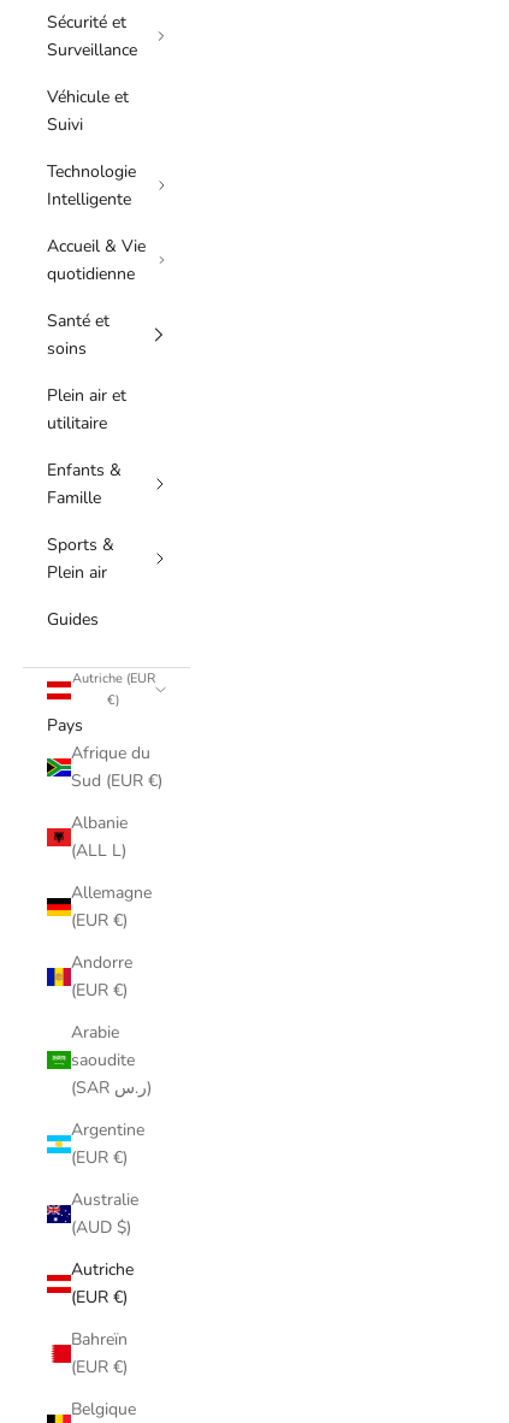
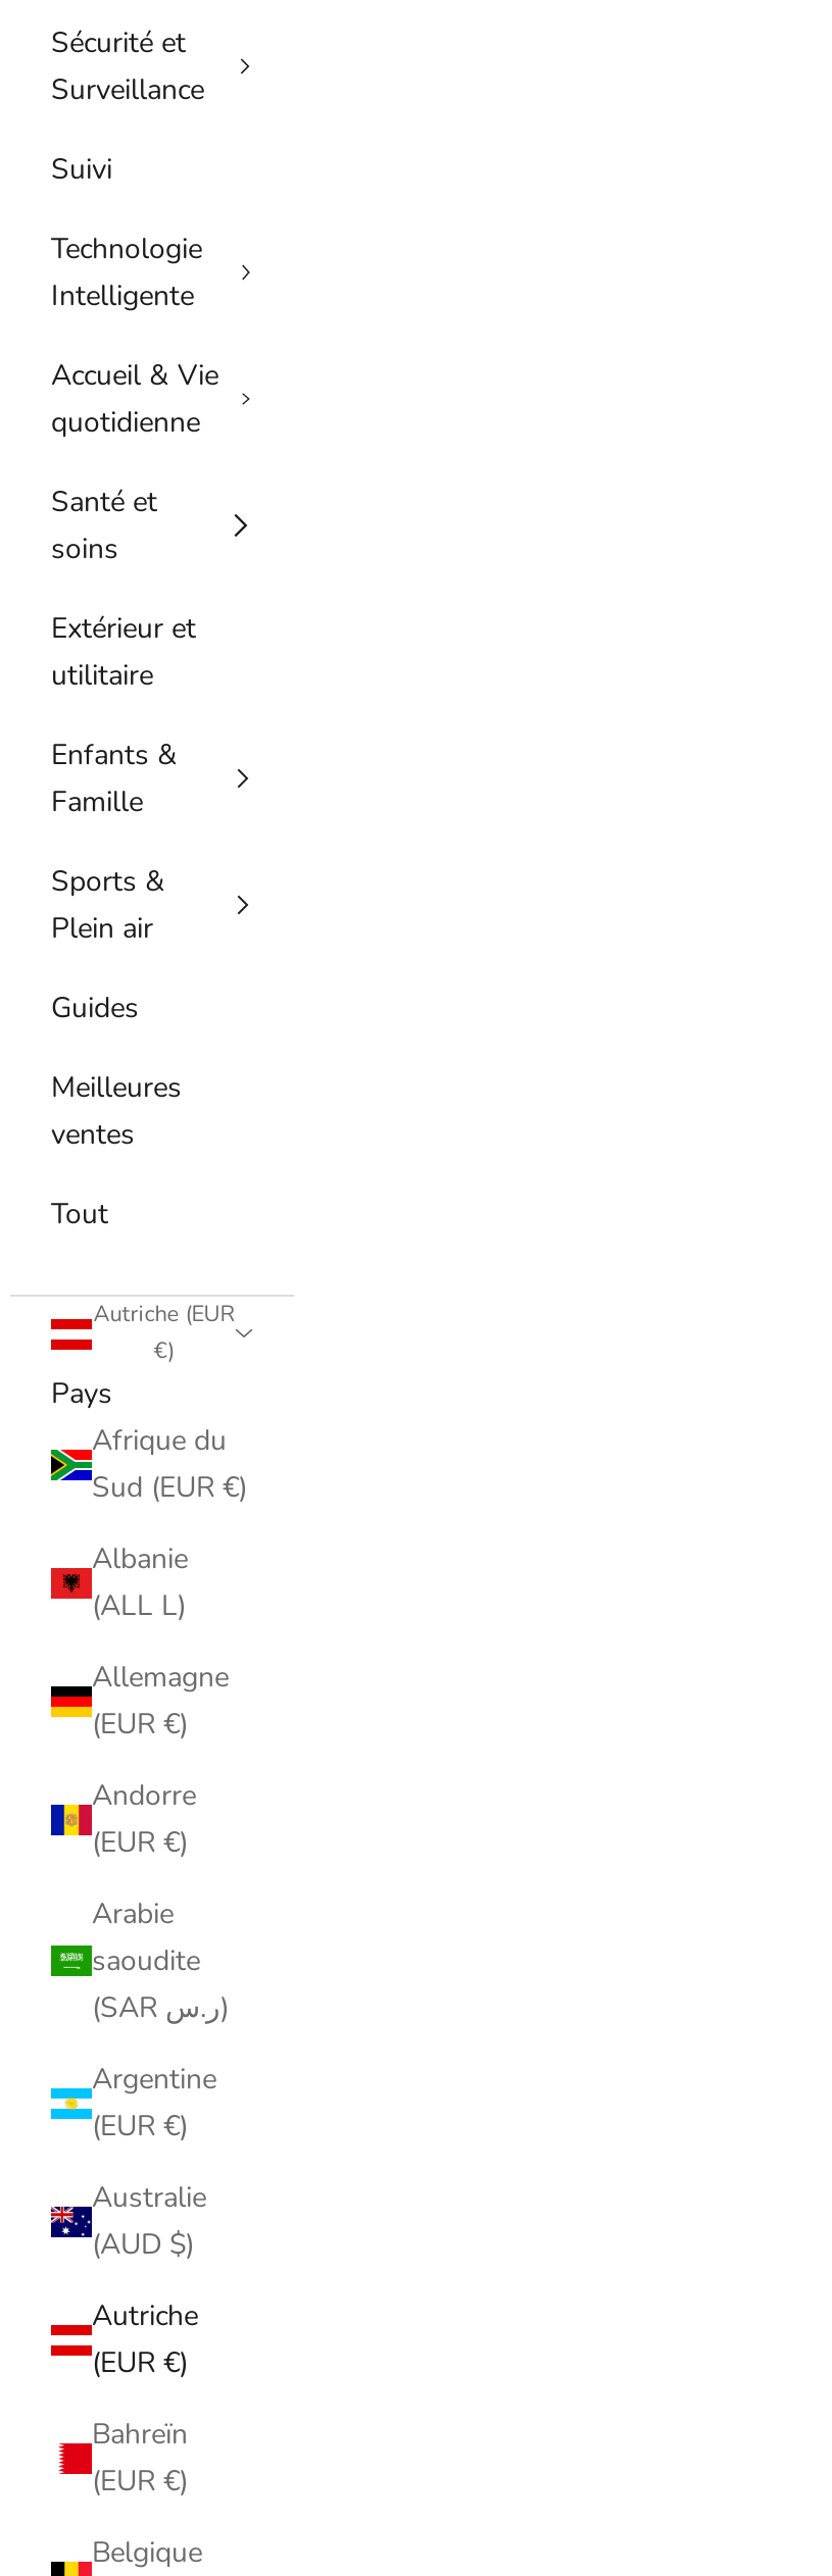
[47,85,129,108] Véhicule et -> none
moved [47,113,146,360] -> [51,150,218,568]: Suivi | Technologie | Intelligente | Accueil & Vie | quotidienne | Santé et | soins
[47,384,126,407] Plein air et -> [51,609,196,648] Extérieur et
moved [47,412,122,631] -> [51,656,178,1027]: utilitaire | Enfants & | Famille | Sports & | Plein air | Guides
none -> [51,1068,182,1233] Meilleures | ventes | Tout

